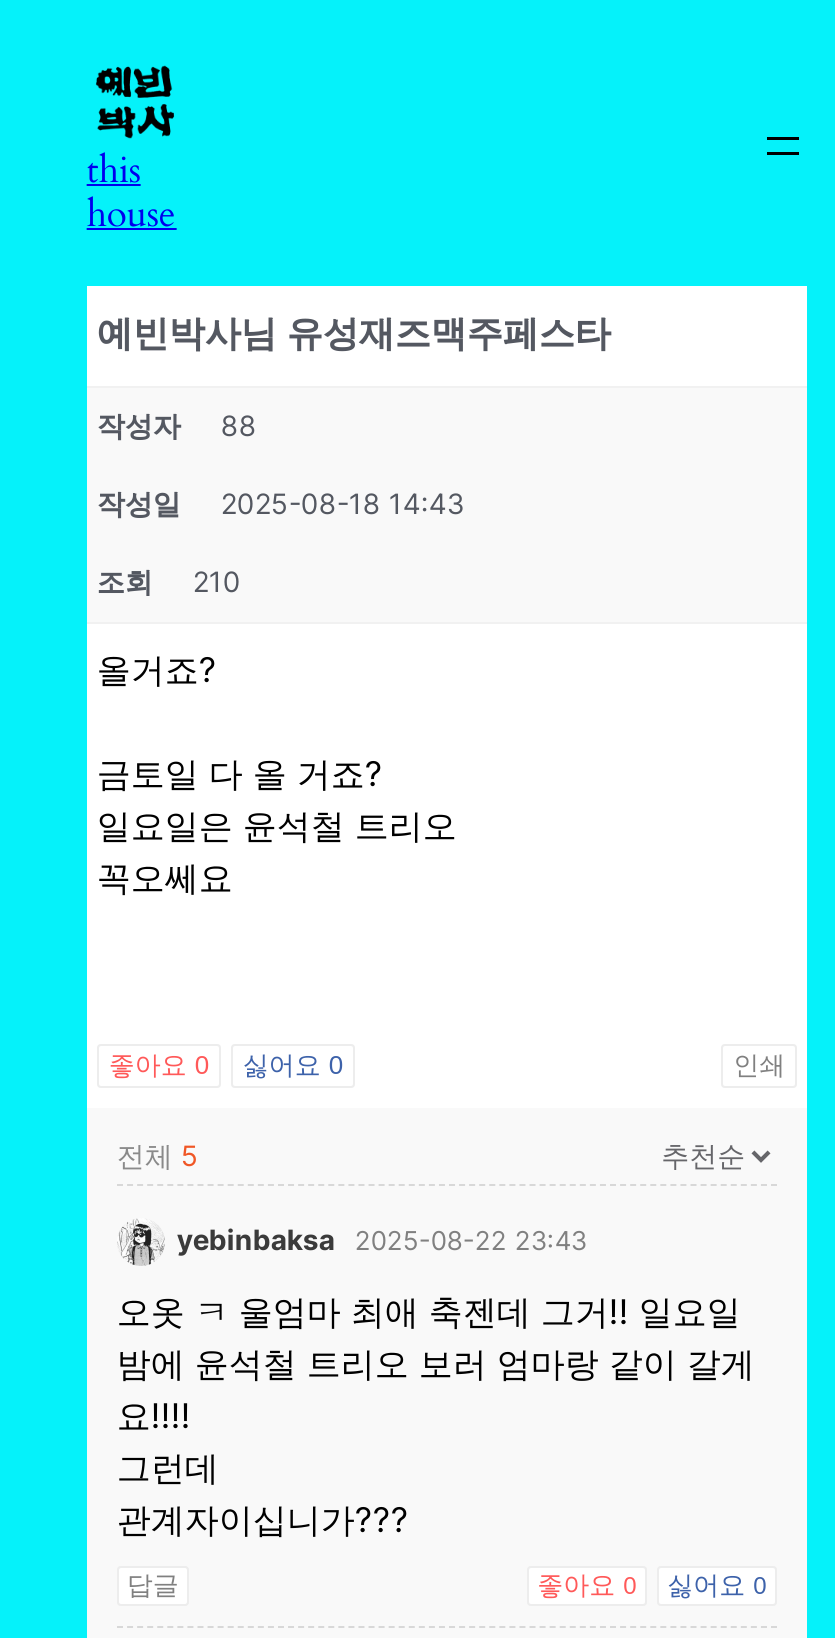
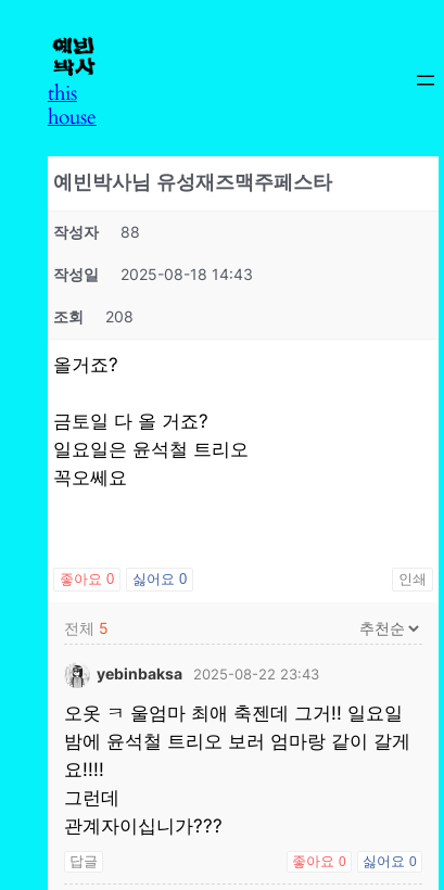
[97,564,241,598] 조회 210 -> [53,307,133,326] 조회 208

